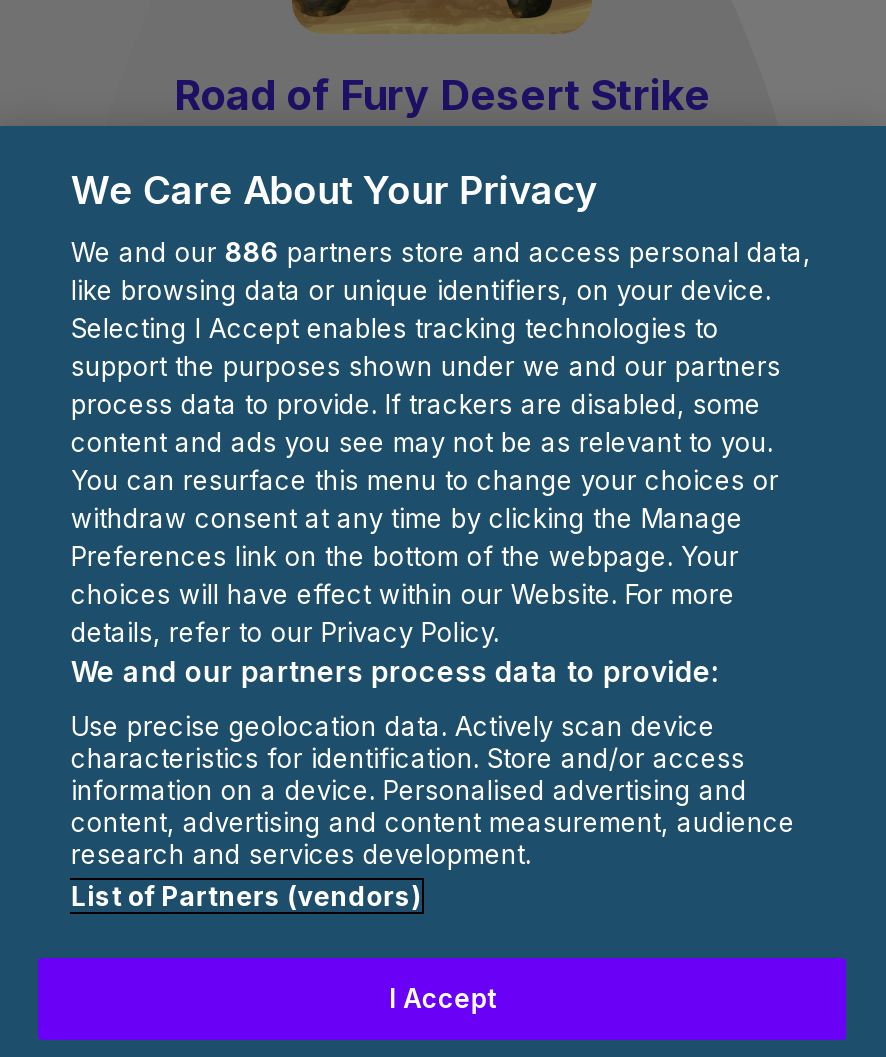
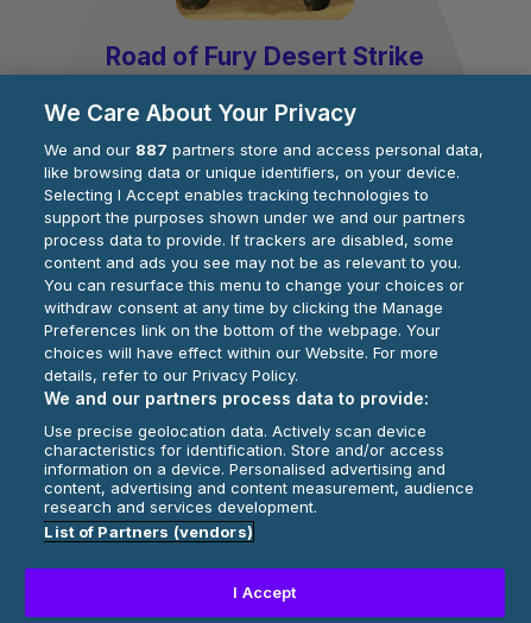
[71,236,811,268] We and our 886 partners store and access personal data, -> [44,140,484,159] We and our 887 partners store and access personal data,

